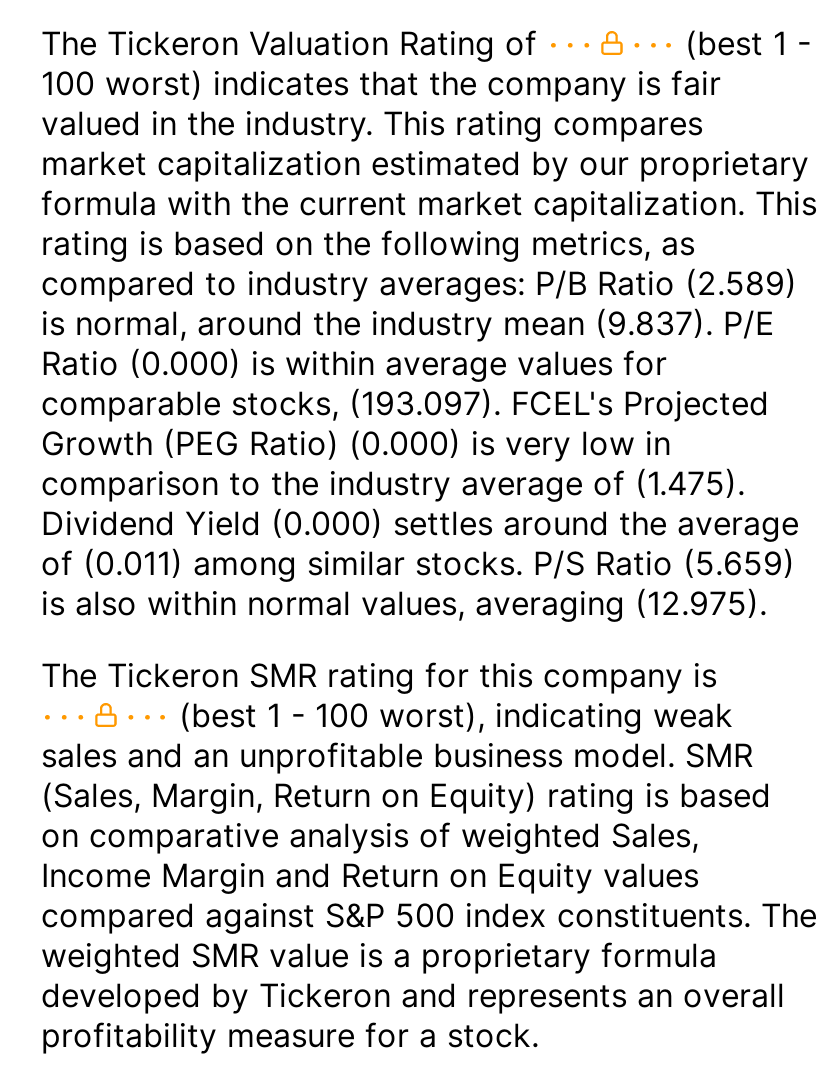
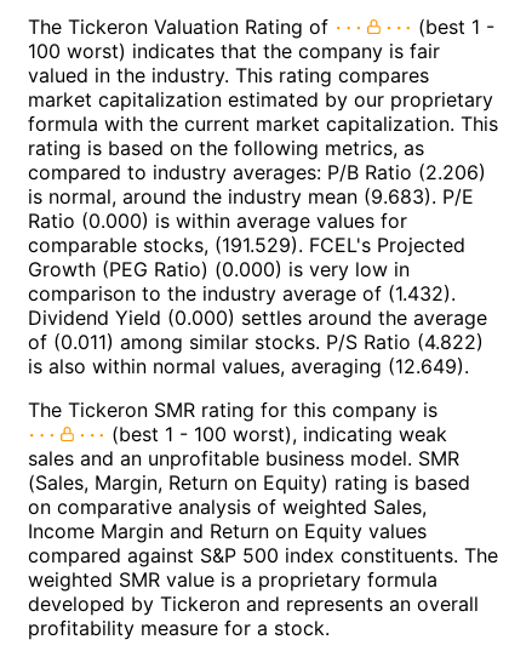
[41,264,797,304] compared to industry averages: P/B Ratio (2.589) -> [28,161,486,185] compared to industry averages: P/B Ratio (2.206)
[41,304,775,344] is normal, around the industry mean (9.837). P/E -> [28,185,474,209] is normal, around the industry mean (9.683). P/E
[41,384,769,424] comparable stocks, (193.097). FCEL's Projected -> [28,233,465,258] comparable stocks, (191.529). FCEL's Projected
[41,464,745,504] comparison to the industry average of (1.475). -> [28,282,456,306] comparison to the industry average of (1.432).
[41,544,795,584] of (0.011) among similar stocks. P/S Ratio (5.659) -> [28,330,484,355] of (0.011) among similar stocks. P/S Ratio (4.822)
[41,584,767,624] is also within normal values, averaging (12.975). -> [28,355,469,379] is also within normal values, averaging (12.649).

